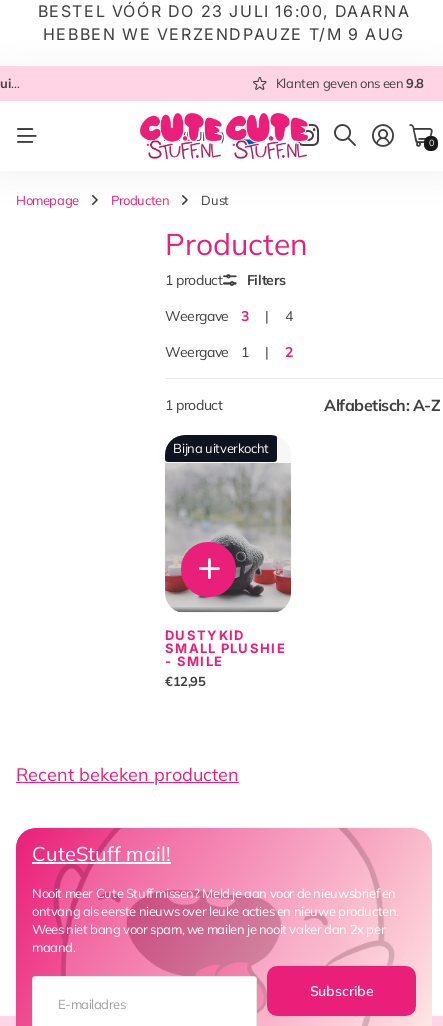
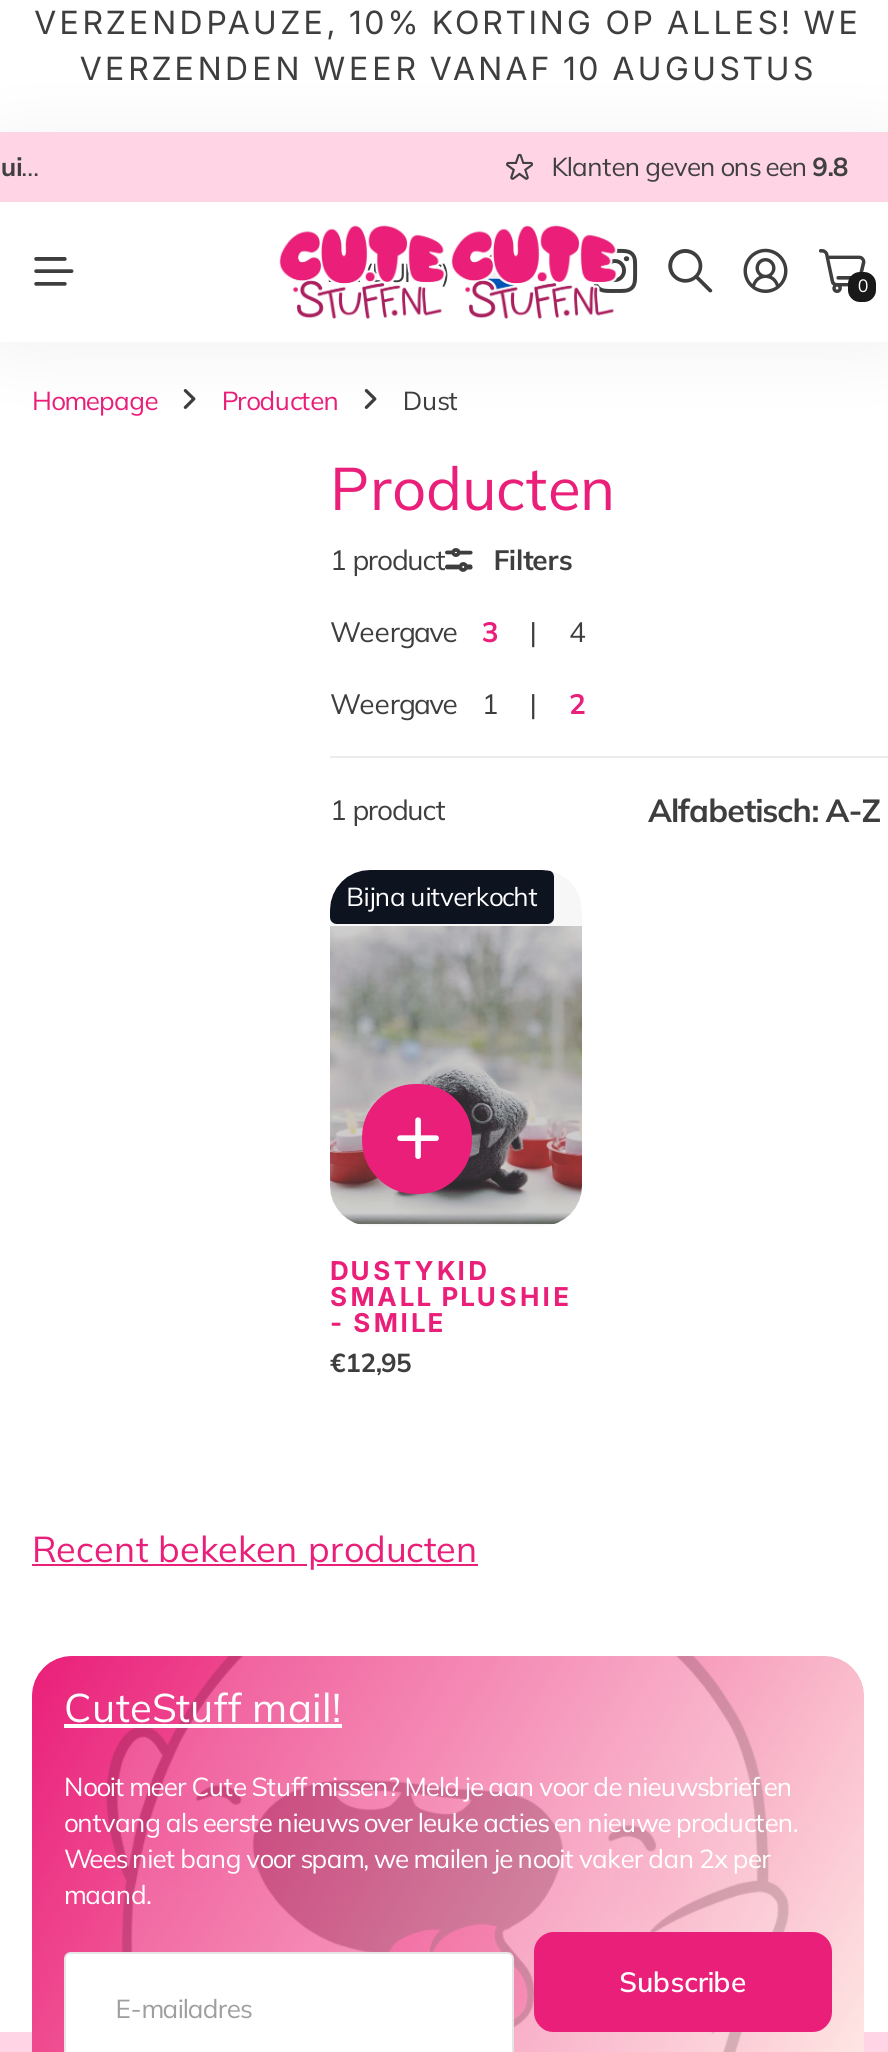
[38,1,410,44] BESTEL VÓÓR DO 23 JULI 16:00, DAARNA | HEBBEN WE VERZENDPAUZE T/M 9 AUG -> [34,2,862,88] VERZENDPAUZE, 10% KORTING OP ALLES! WE | VERZENDEN WEER VANAF 10 AUGUSTUS

